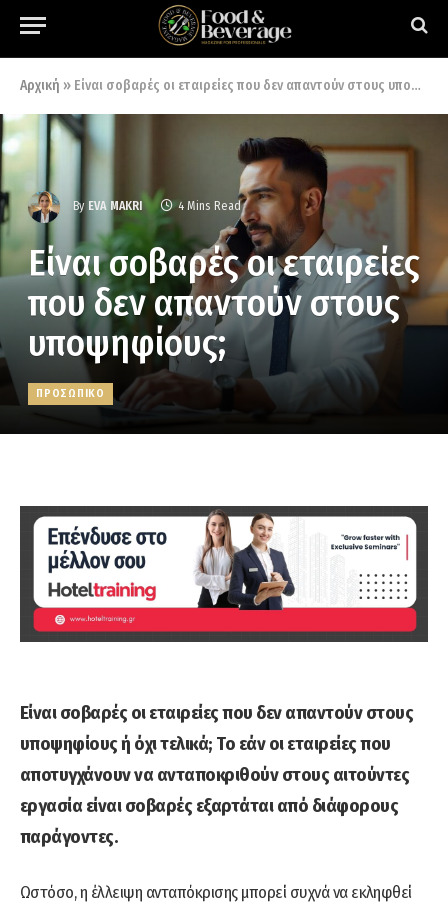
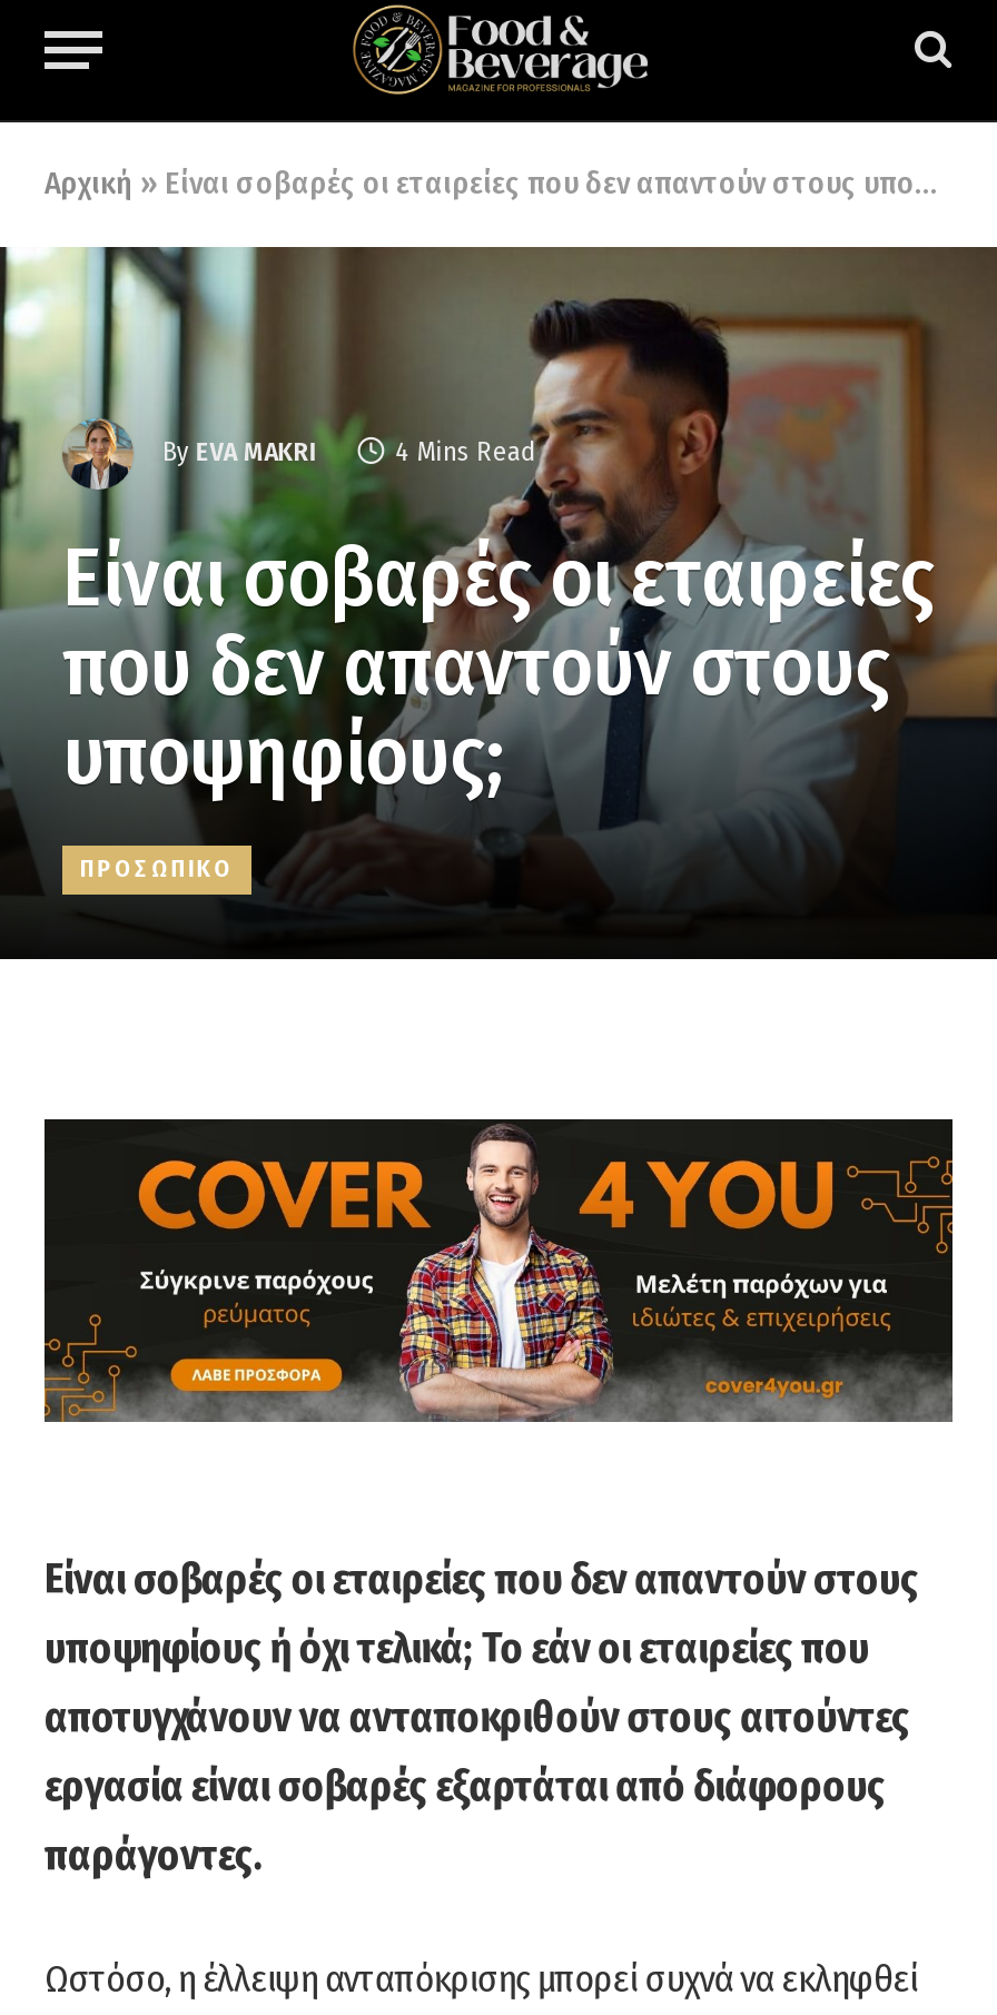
[20,506,428,642] [image] -> [45,1124,952,1422] [image]

